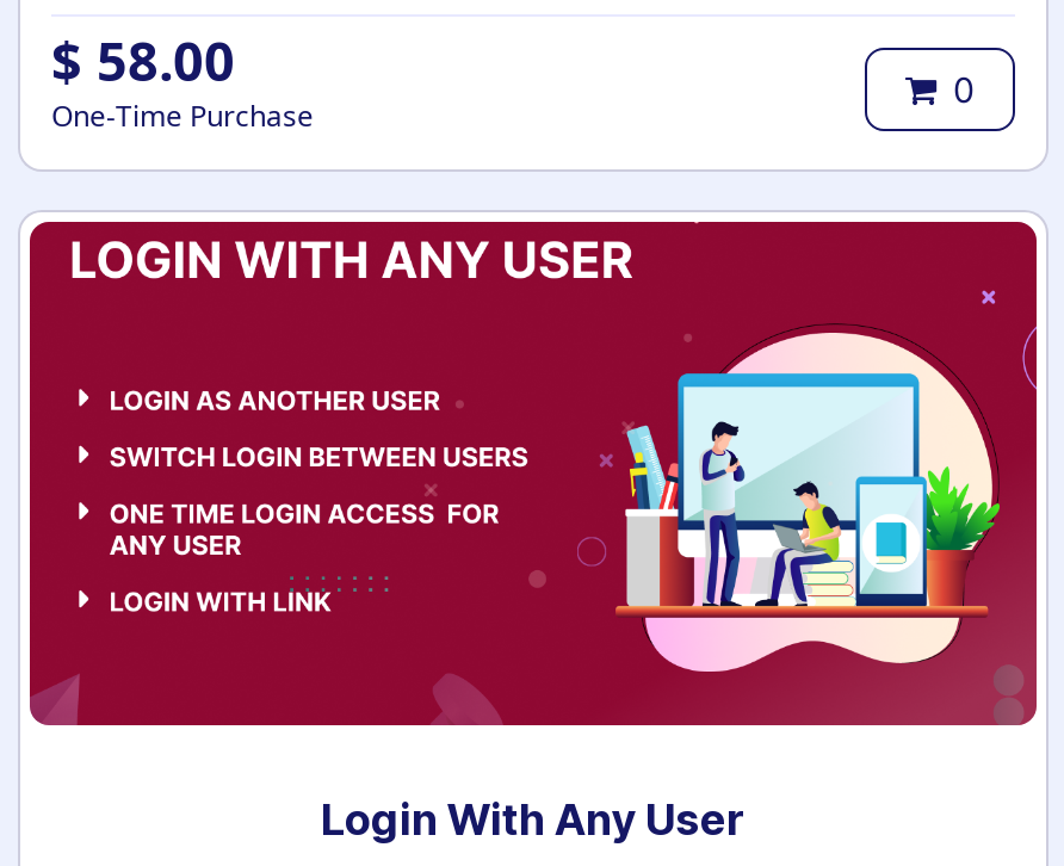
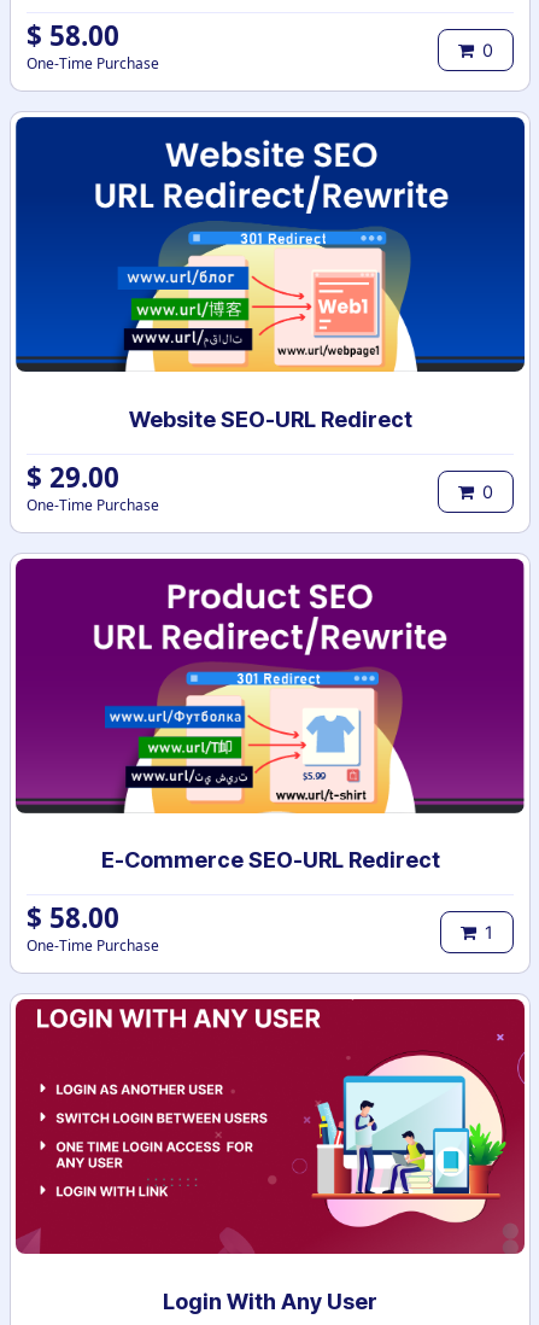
none -> [14,116,526,515] [image] | Website SEO-URL Redirect | $29.00 | One-Time Purchase
none -> [14,558,526,956] [image] | E-Commerce SEO-URL Redirect | $58.00 | One-Time Purchase
none -> [478,481,493,501] 0
none -> [480,922,493,943] 1

